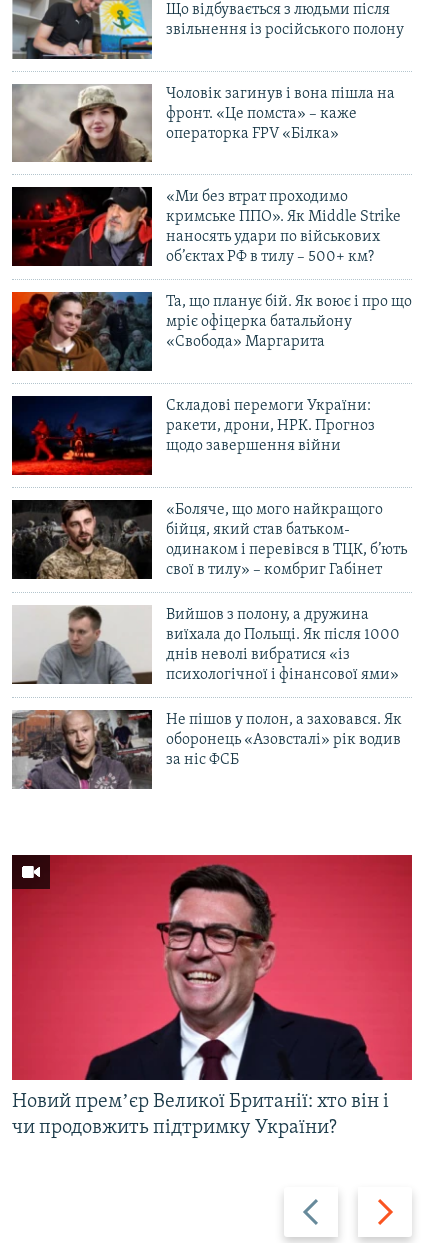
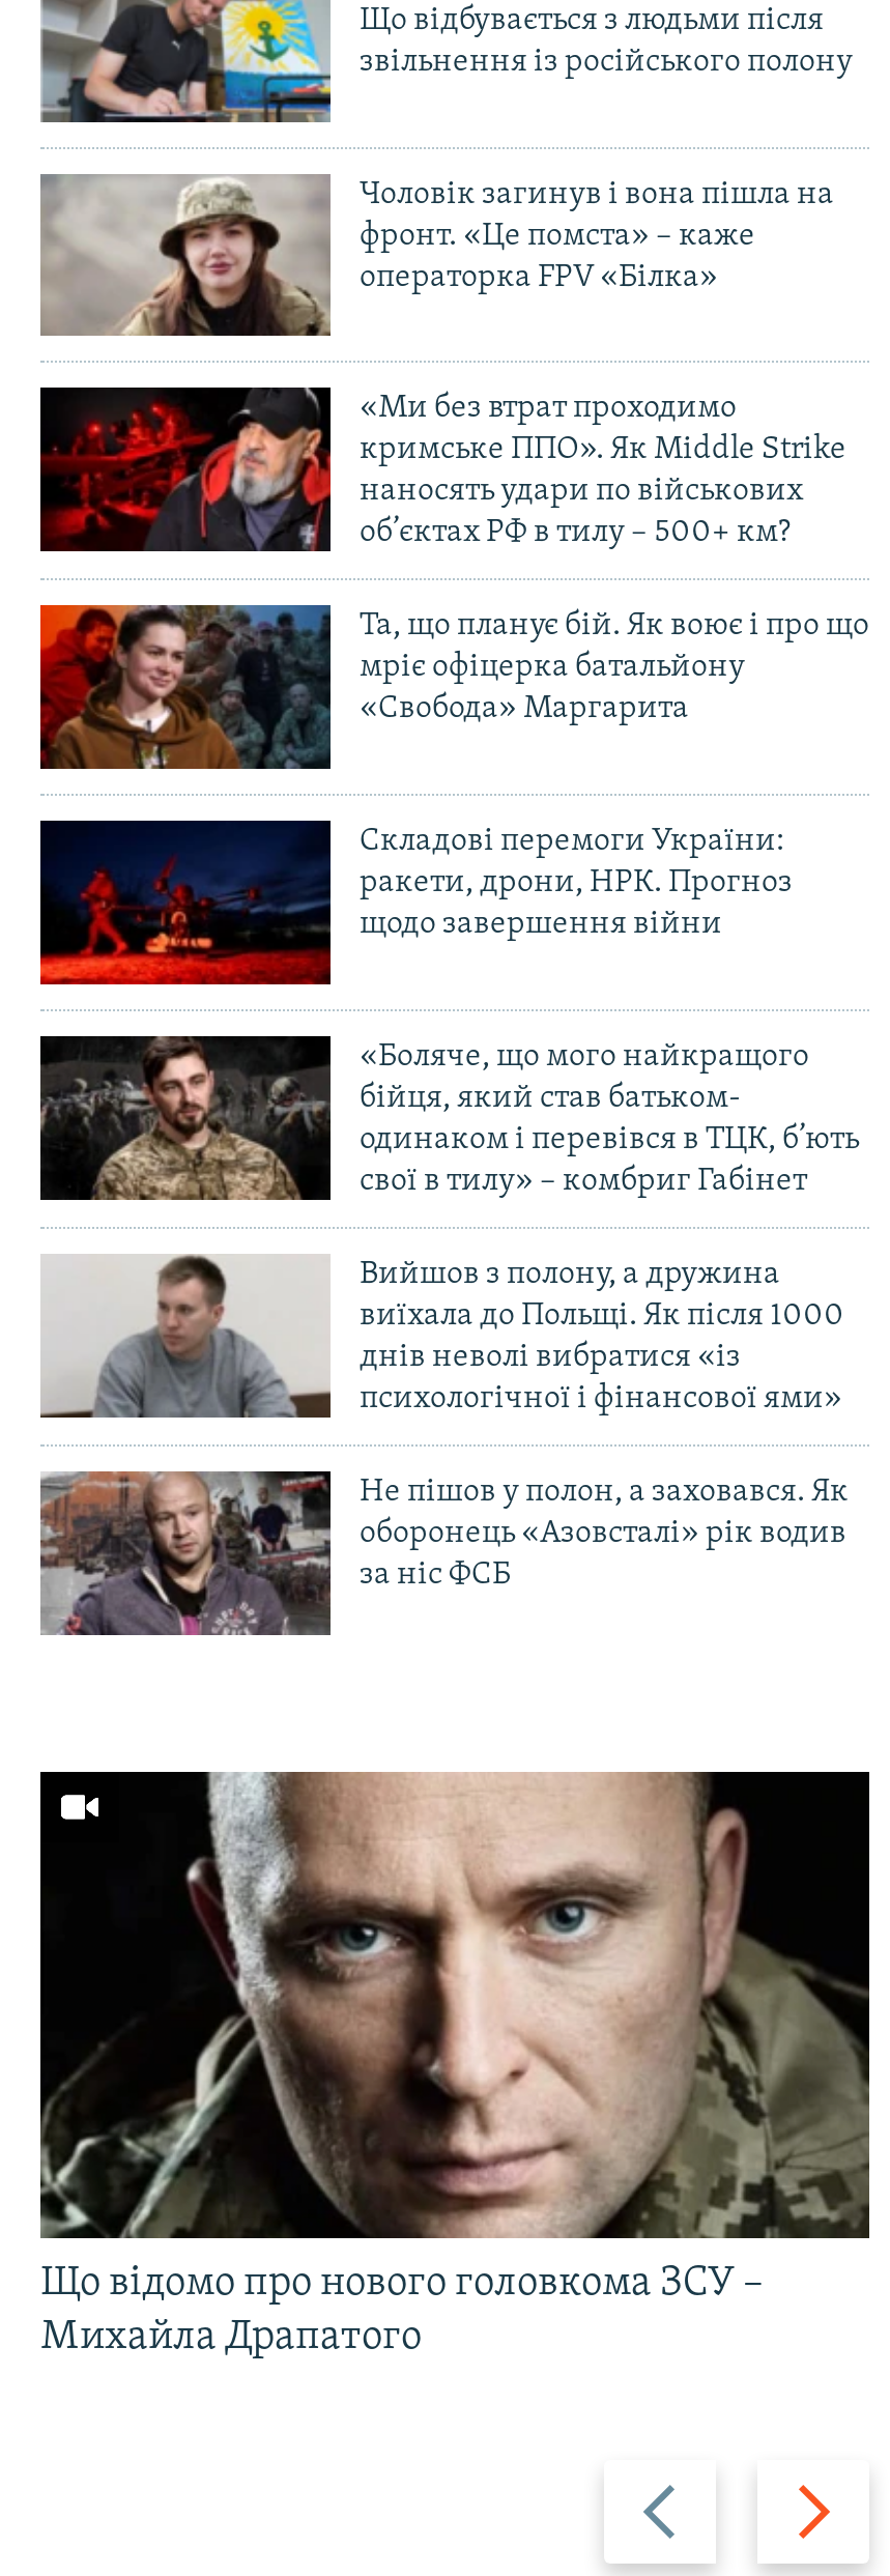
[11,854,413,1138] [image] | Новий премʼєр Великої Британії: хто він і | чи продовжить підтримку України? -> [38,1770,871,2358] [image] | Що відомо про нового головкома ЗСУ – | Михайла Драпатого

